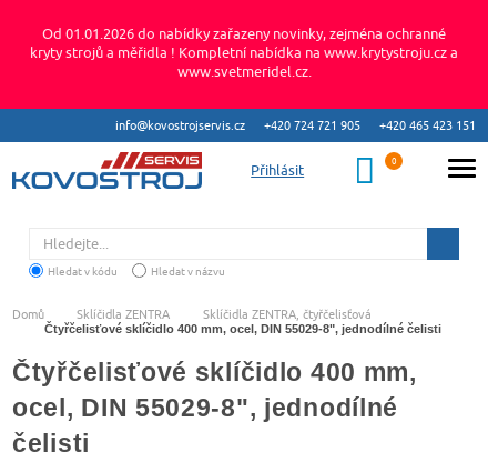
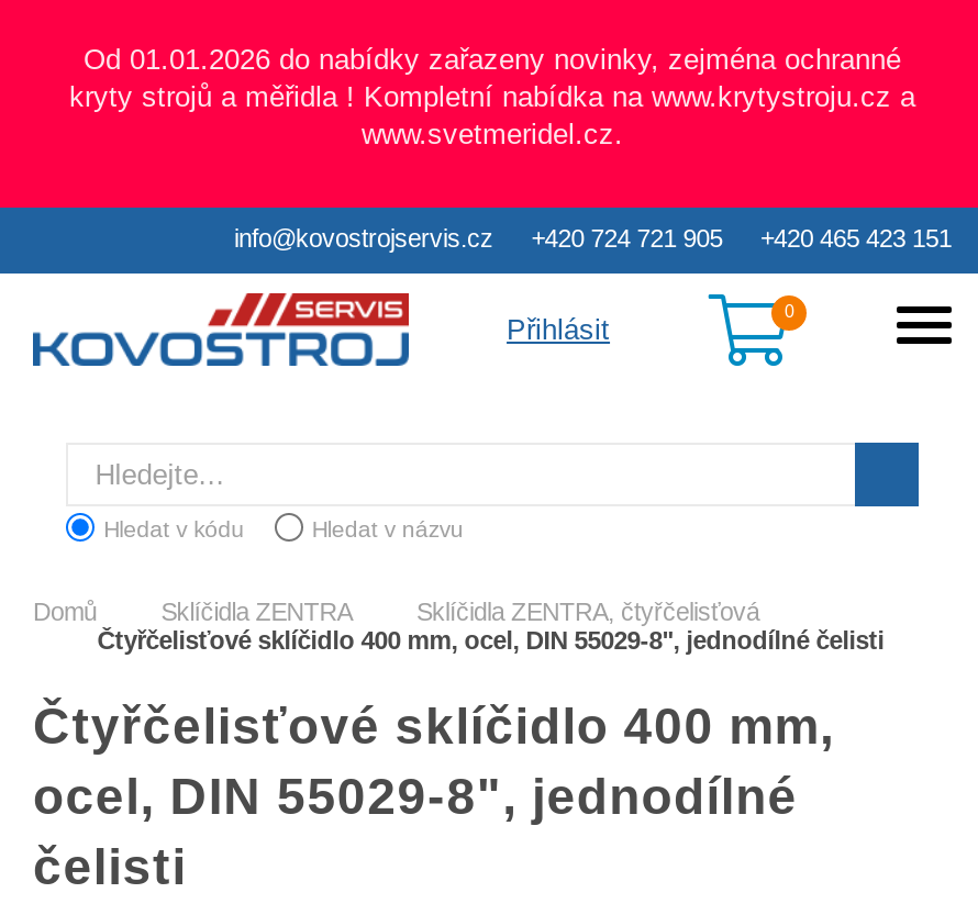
[355,152,392,188] [image] -> [705,291,787,368] [image]

